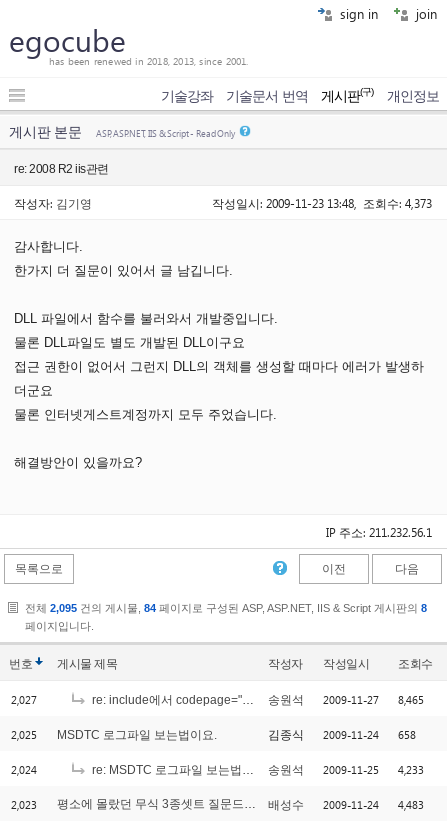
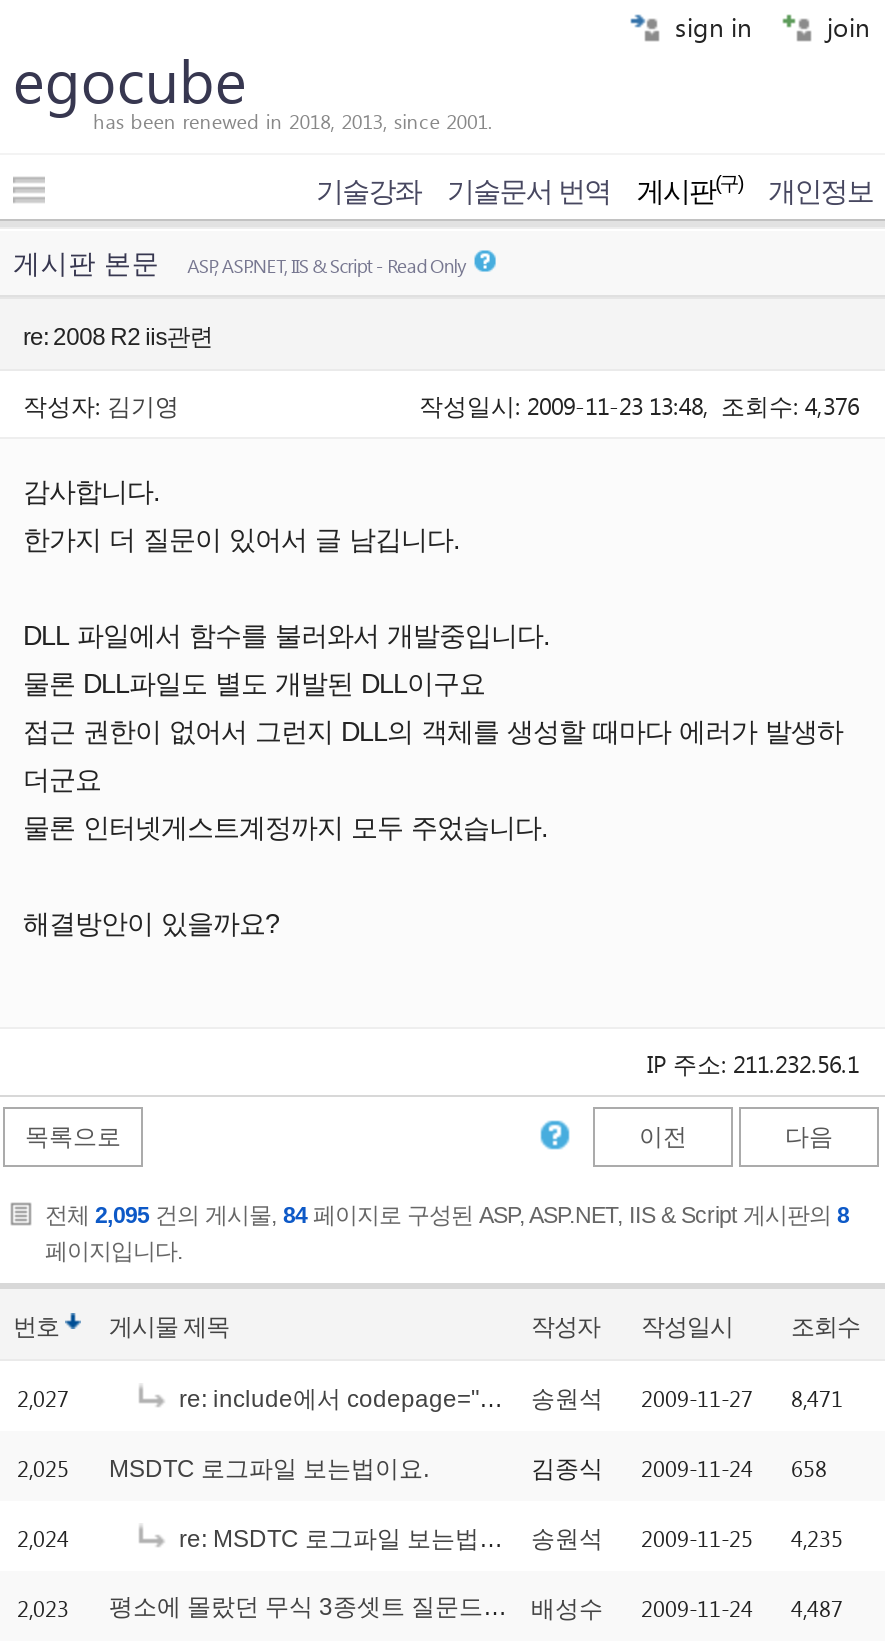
[212,195,432,211] 작성일시: 2009-11-23 13:48, 조회수: 4,373 -> [419,389,859,421] 작성일시: 2009-11-23 13:48, 조회수: 4,376
[398,692,424,707] 8,465 -> [791,1383,843,1413] 8,471
[398,762,424,777] 4,233 -> [791,1523,843,1553] 4,235
[398,797,424,812] 4,483 -> [791,1593,843,1623] 4,487

